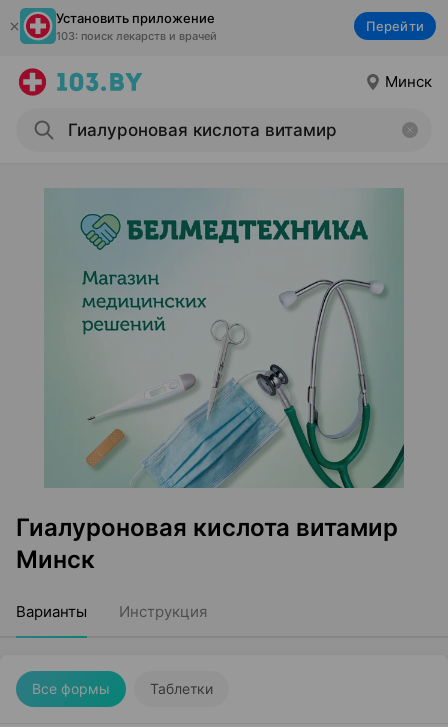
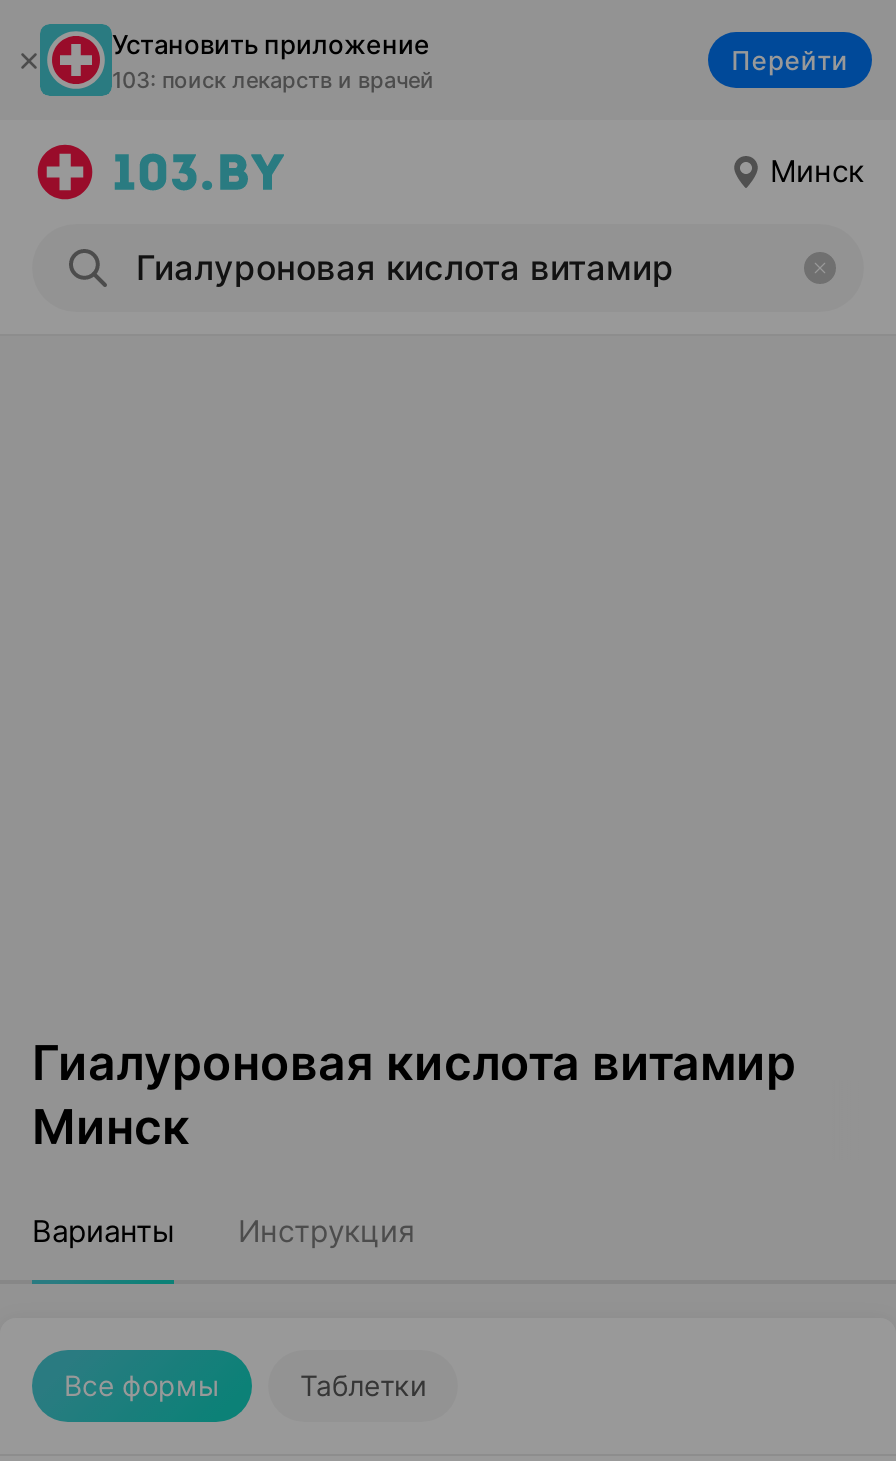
[44,188,405,489] [image] -> none

